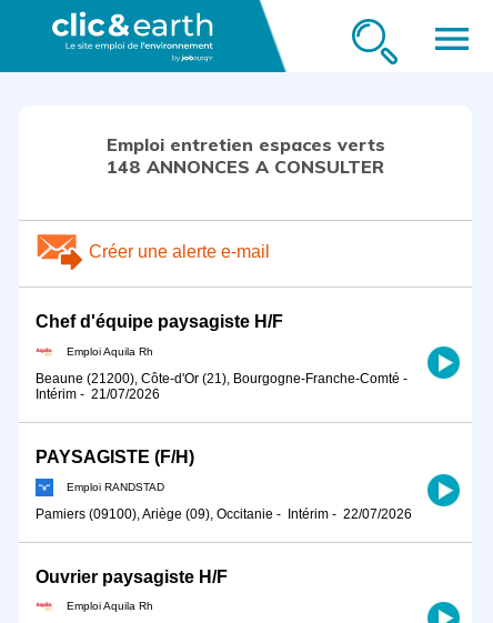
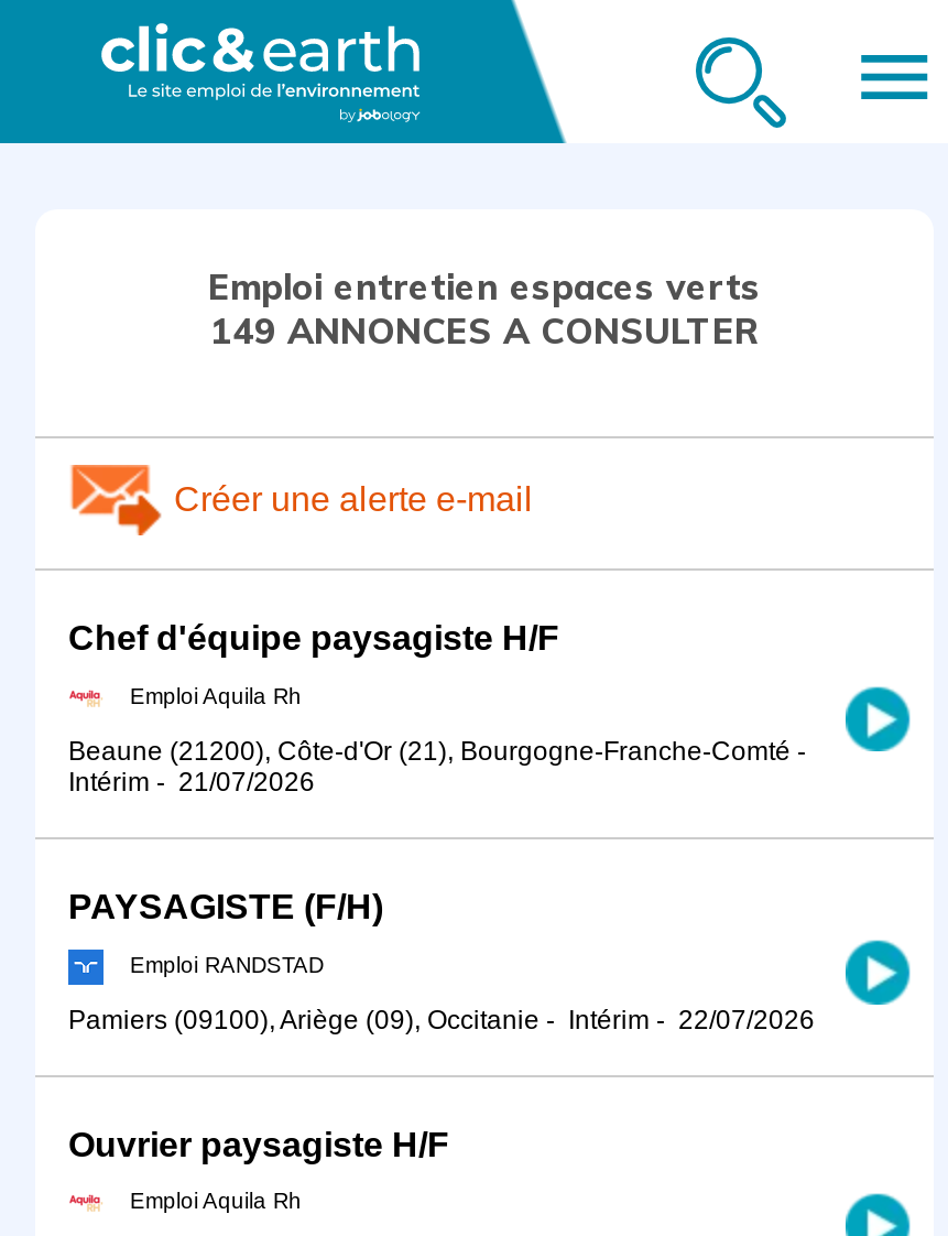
[107,155,384,178] 148 ANNONCES A CONSULTER -> [210,308,759,353] 149 ANNONCES A CONSULTER

